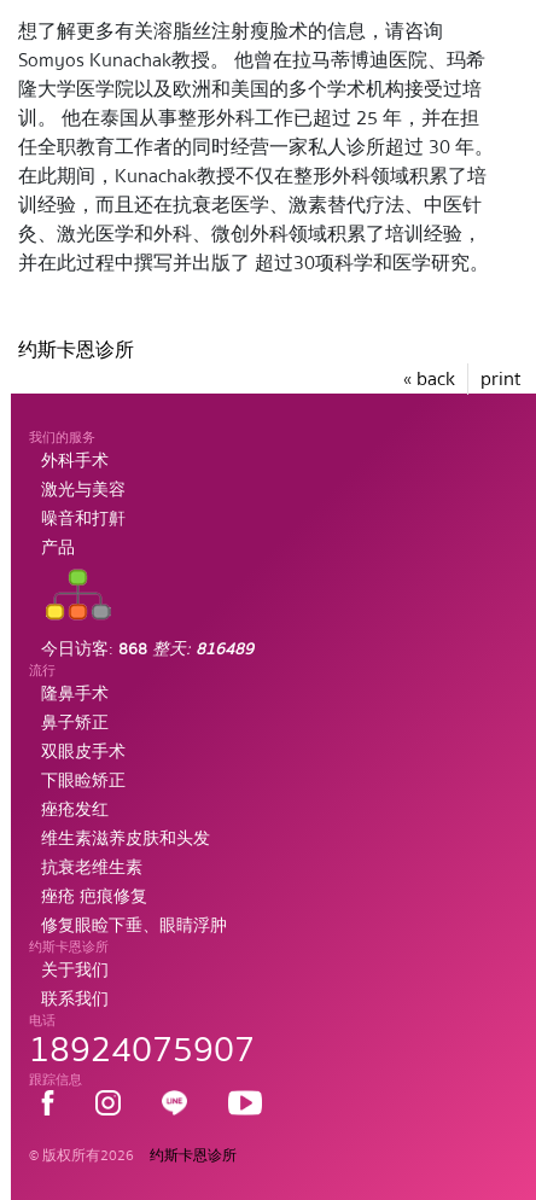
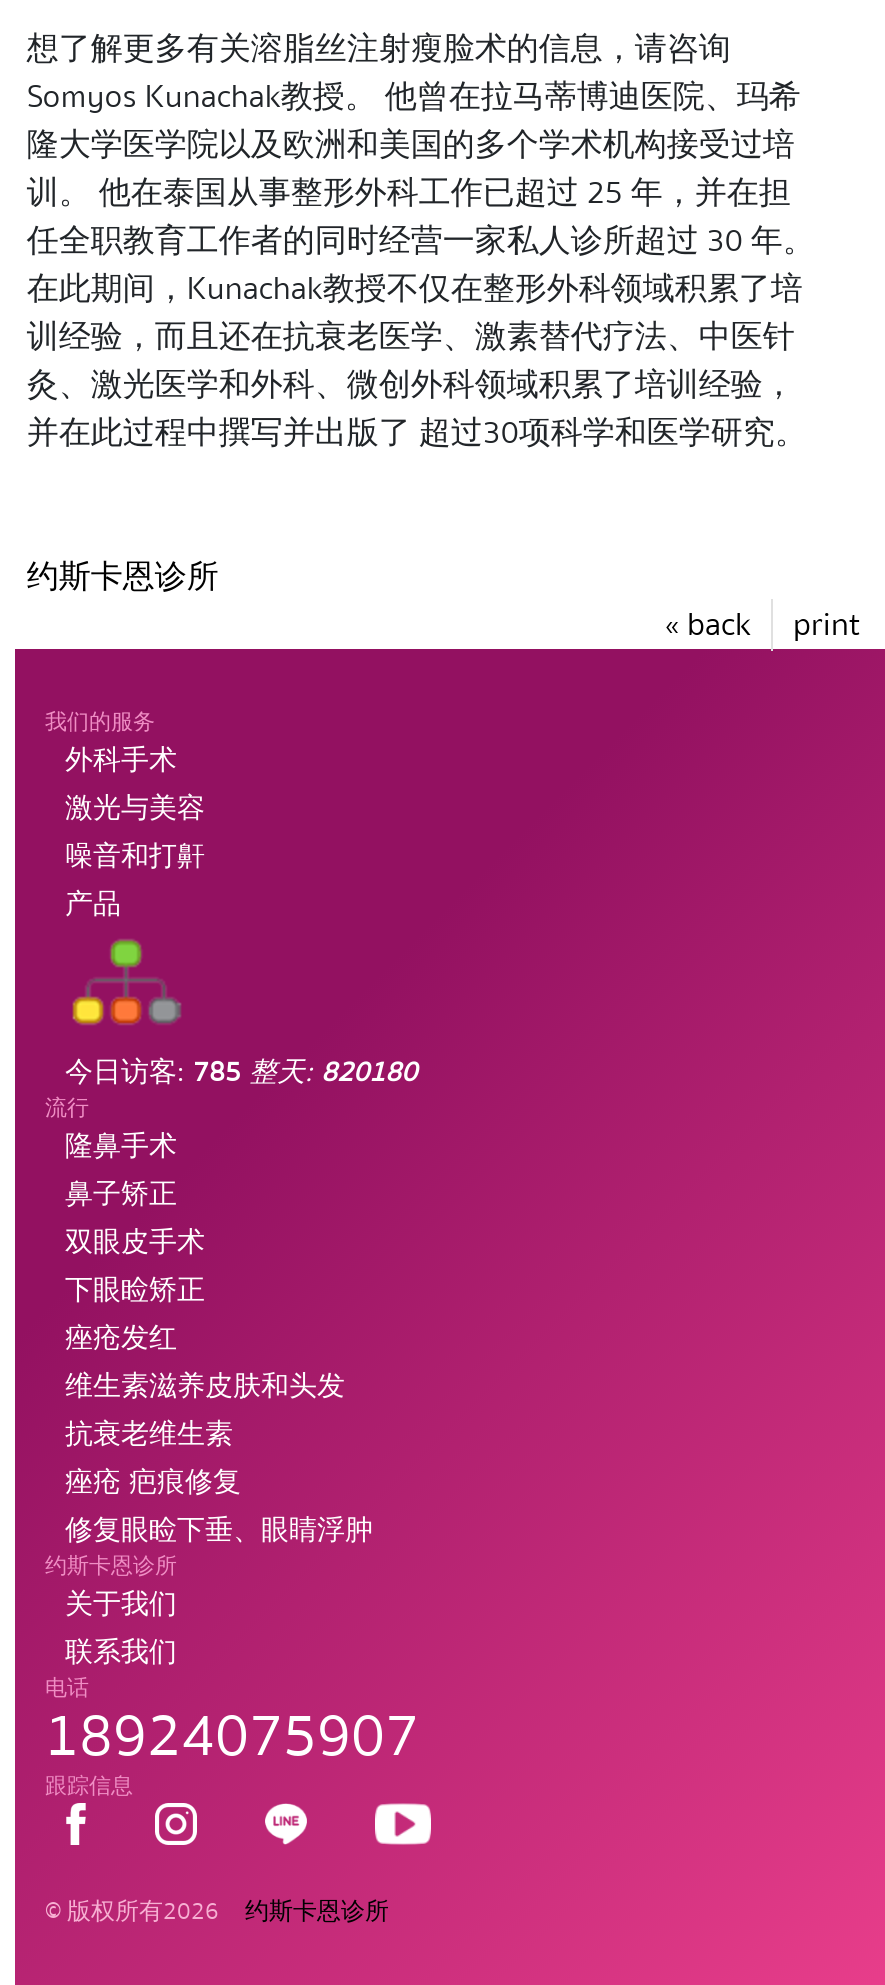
[41,636,254,662] 今日访客: 868整天: 816489 -> [65,1050,417,1094] 今日访客: 785整天: 820180

